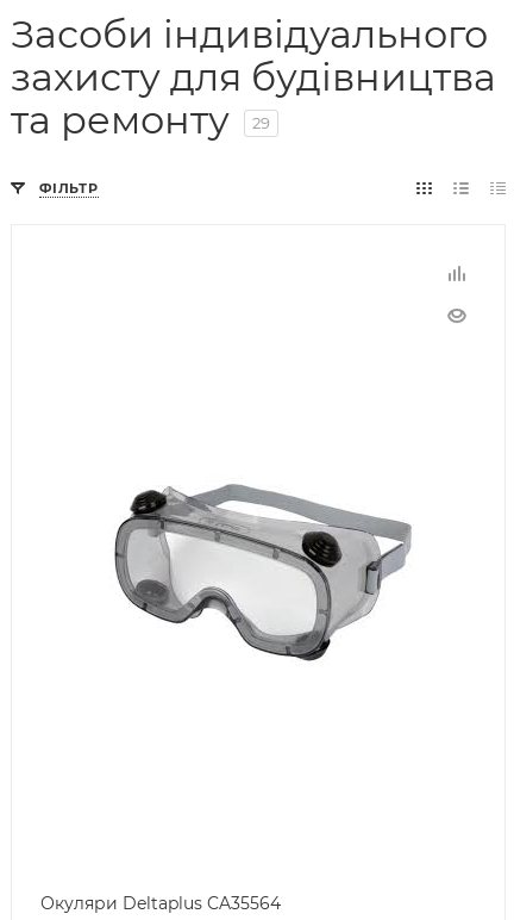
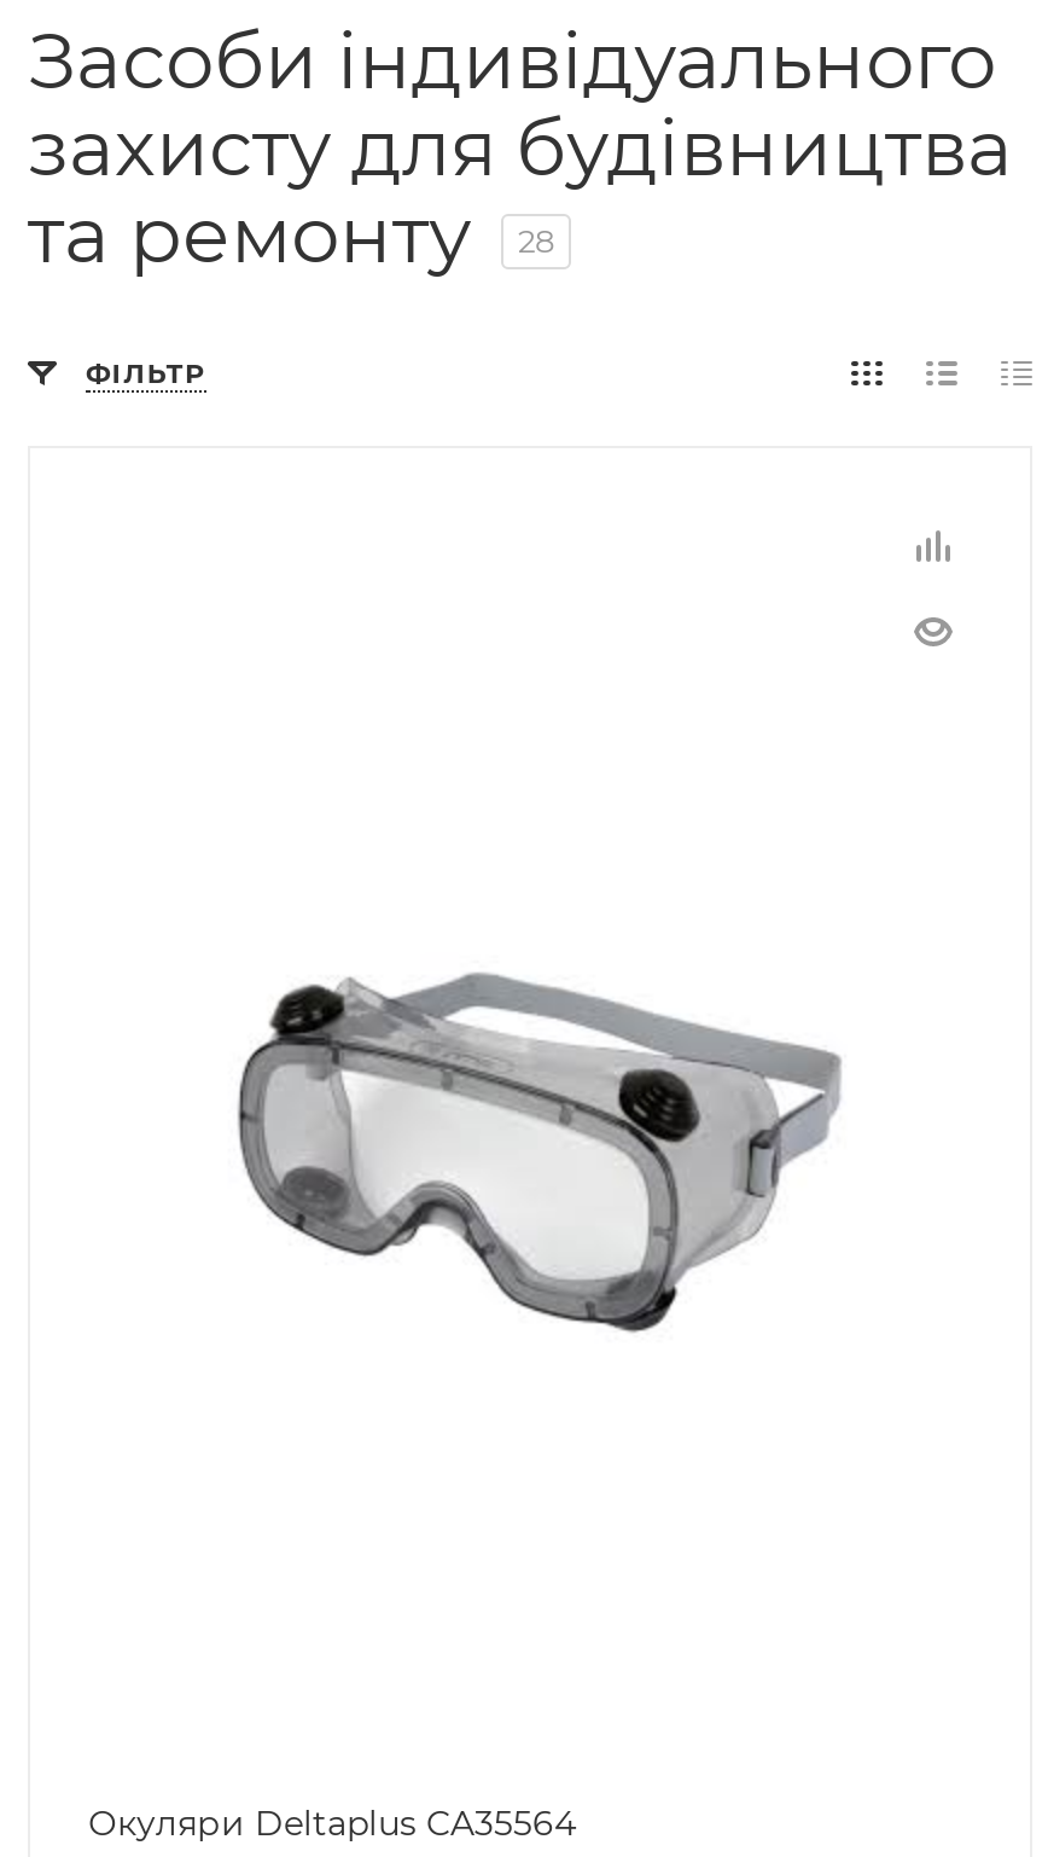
[11,97,270,143] та ремонту 29 -> [28,187,554,282] та ремонту 28

